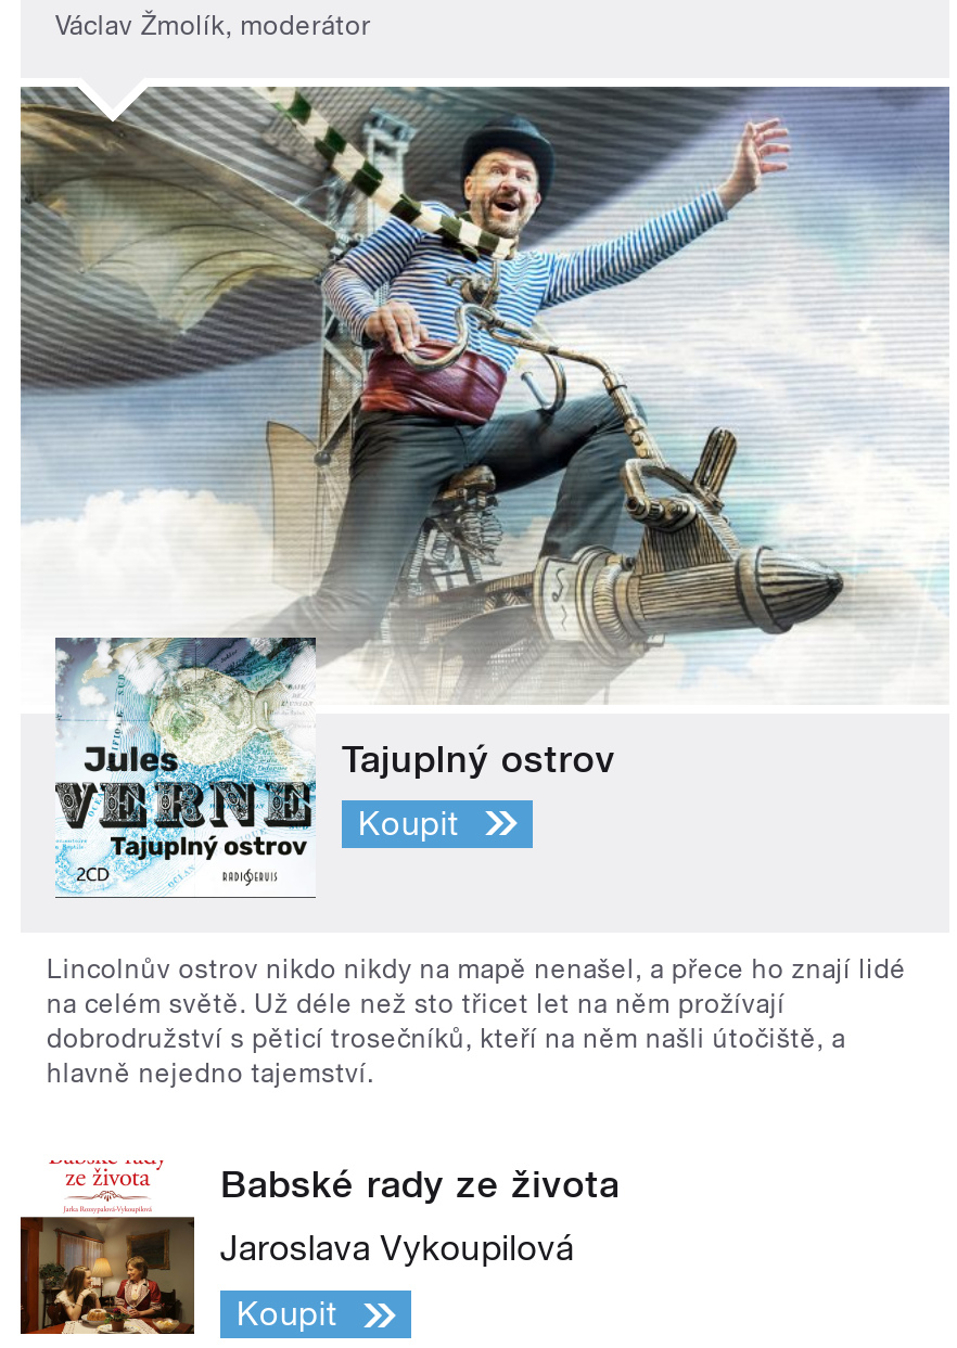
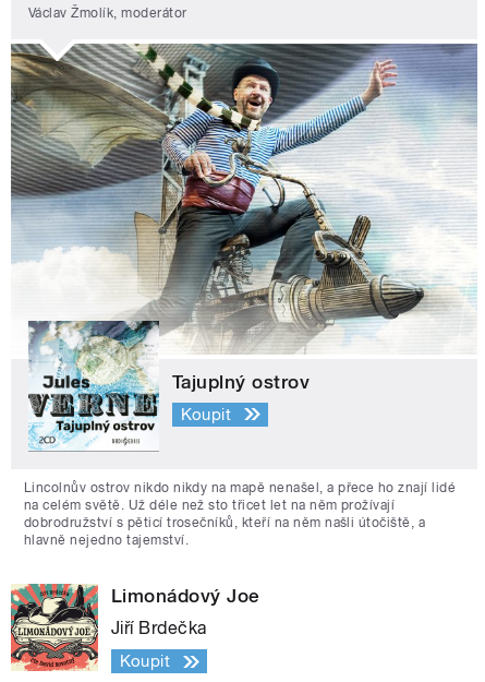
[18,1160,620,1336] [image] | Babské rady ze života -> [10,583,260,672] [image] | Limonádový Joe
[220,1228,574,1269] Jaroslava Vykoupilová -> [111,618,207,638] Jiří Brdečka

